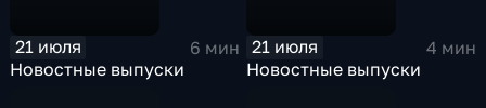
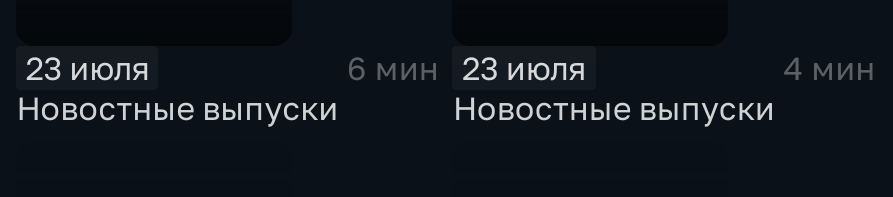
[15,36,81,58] 21 июля -> [26,47,150,87] 23 июля
[189,36,318,58] 6 мин 21 июля -> [347,47,586,88] 6 мин 23 июля

